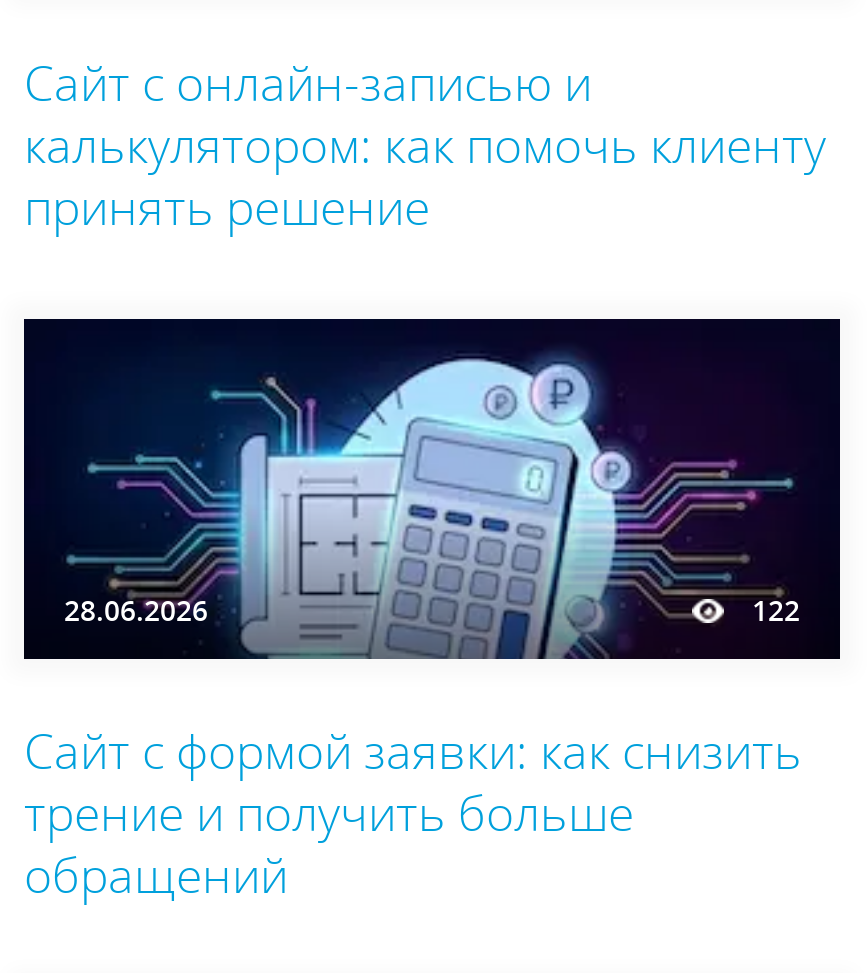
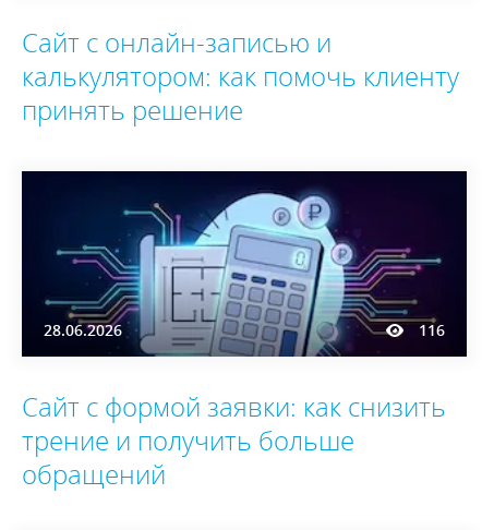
[752,591,800,629] 122 -> [419,320,445,340] 116

